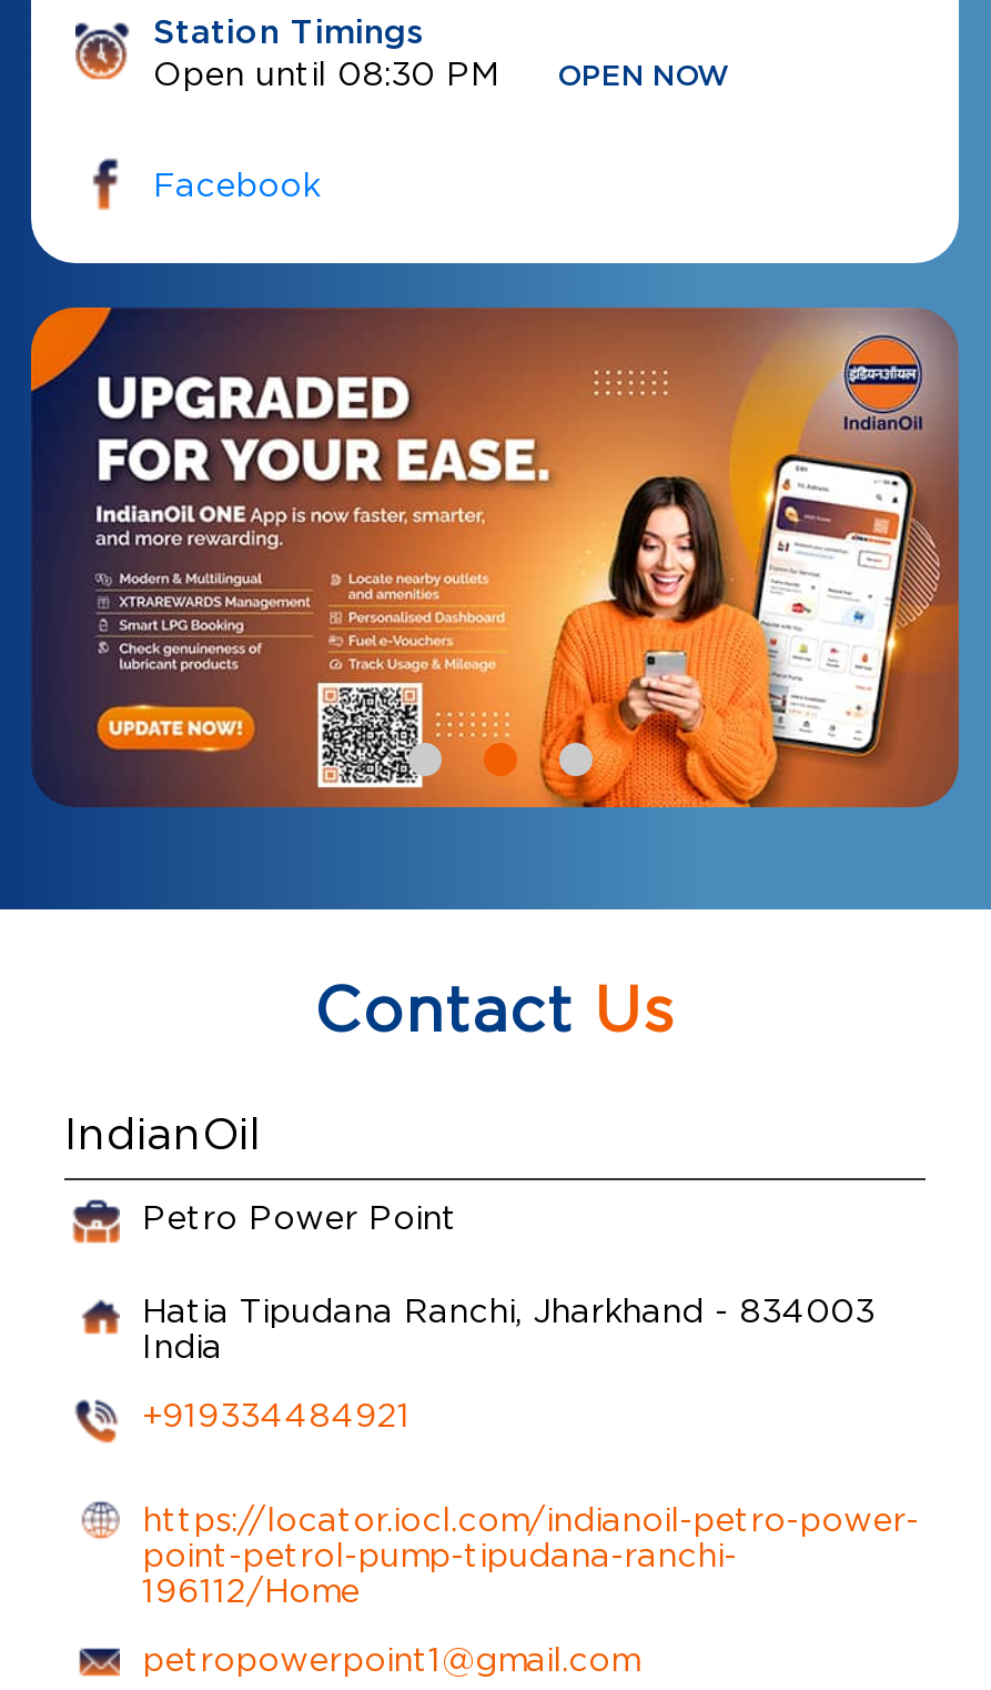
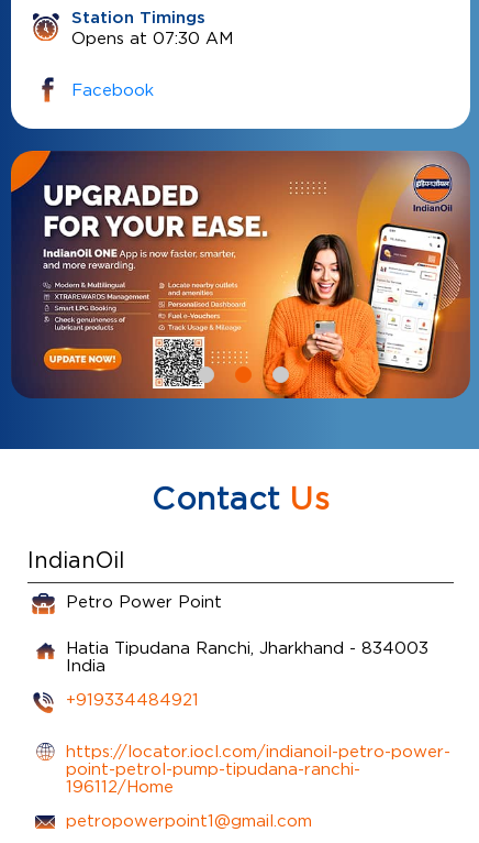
[153,54,730,92] Open until 08:30 PM | OPEN NOW -> [71,29,233,46] Opens at 07:30 AM

